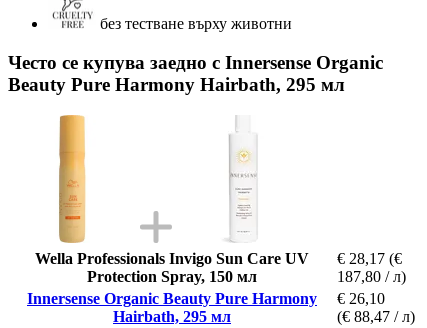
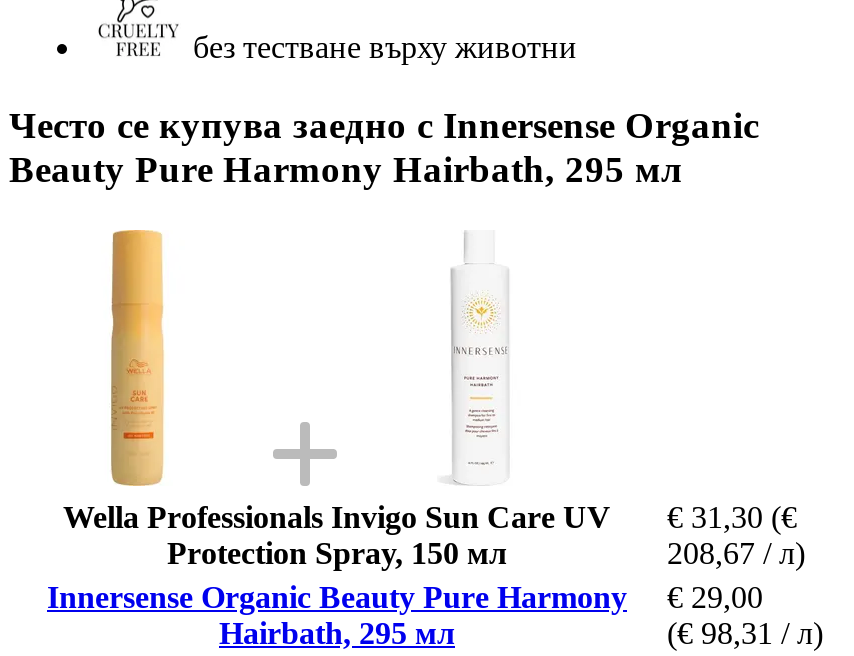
[35,250,402,267] Wella Professionals Invigo Sun Care UV € 28,17 (€ -> [63,499,797,533] Wella Professionals Invigo Sun Care UV € 31,30 (€
[337,268,406,285] 187,80 / л) -> [667,535,805,569] 208,67 / л)
[27,290,385,307] Innersense Organic Beauty Pure Harmony € 26,10 -> [47,579,763,613] Innersense Organic Beauty Pure Harmony € 29,00
[337,308,415,325] (€ 88,47 / л) -> [667,615,823,649] (€ 98,31 / л)

